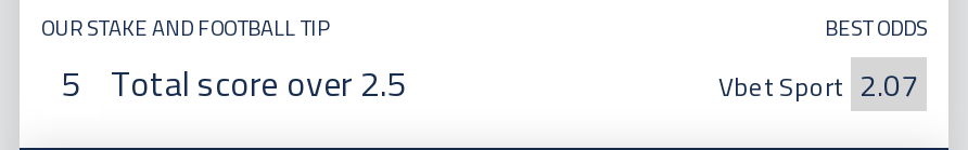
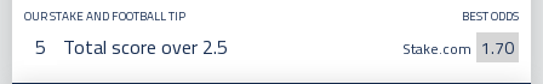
[718,62,918,107] Vbet Sport 2.07 -> [402,35,514,60] Stake.com 1.70

